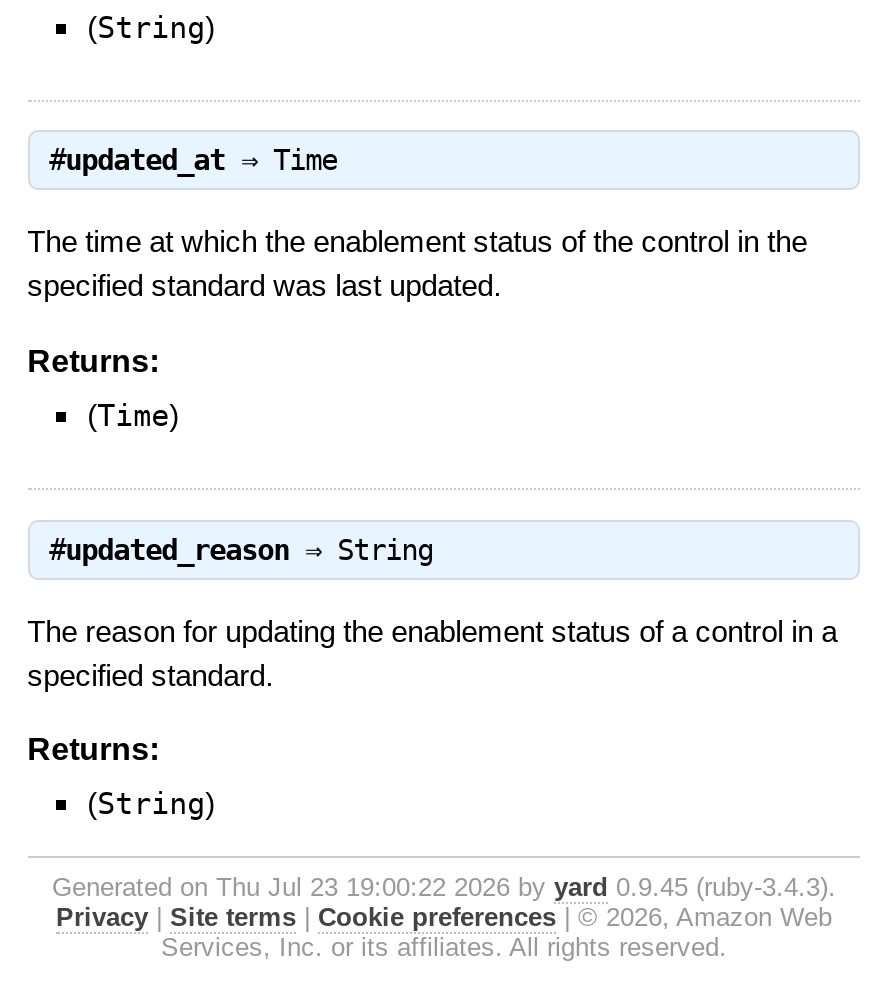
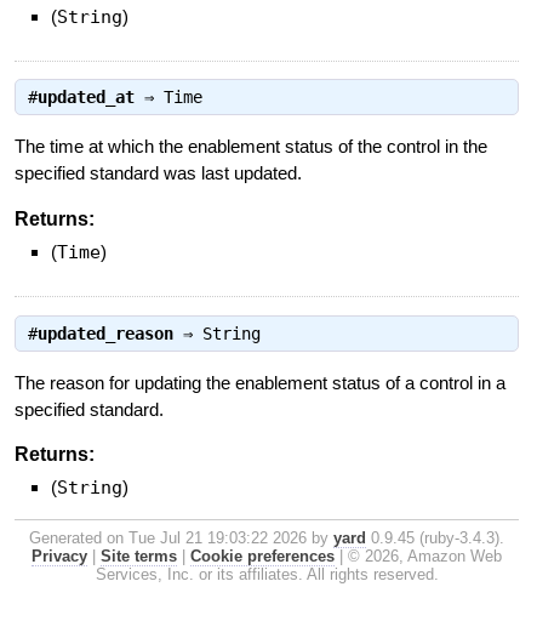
[52,872,836,902] Generated on Thu Jul 23 19:00:22 2026 by yard 0.9.45 (ruby-3.4.3). -> [29,529,504,547] Generated on Tue Jul 21 19:03:22 2026 by yard 0.9.45 (ruby-3.4.3).

